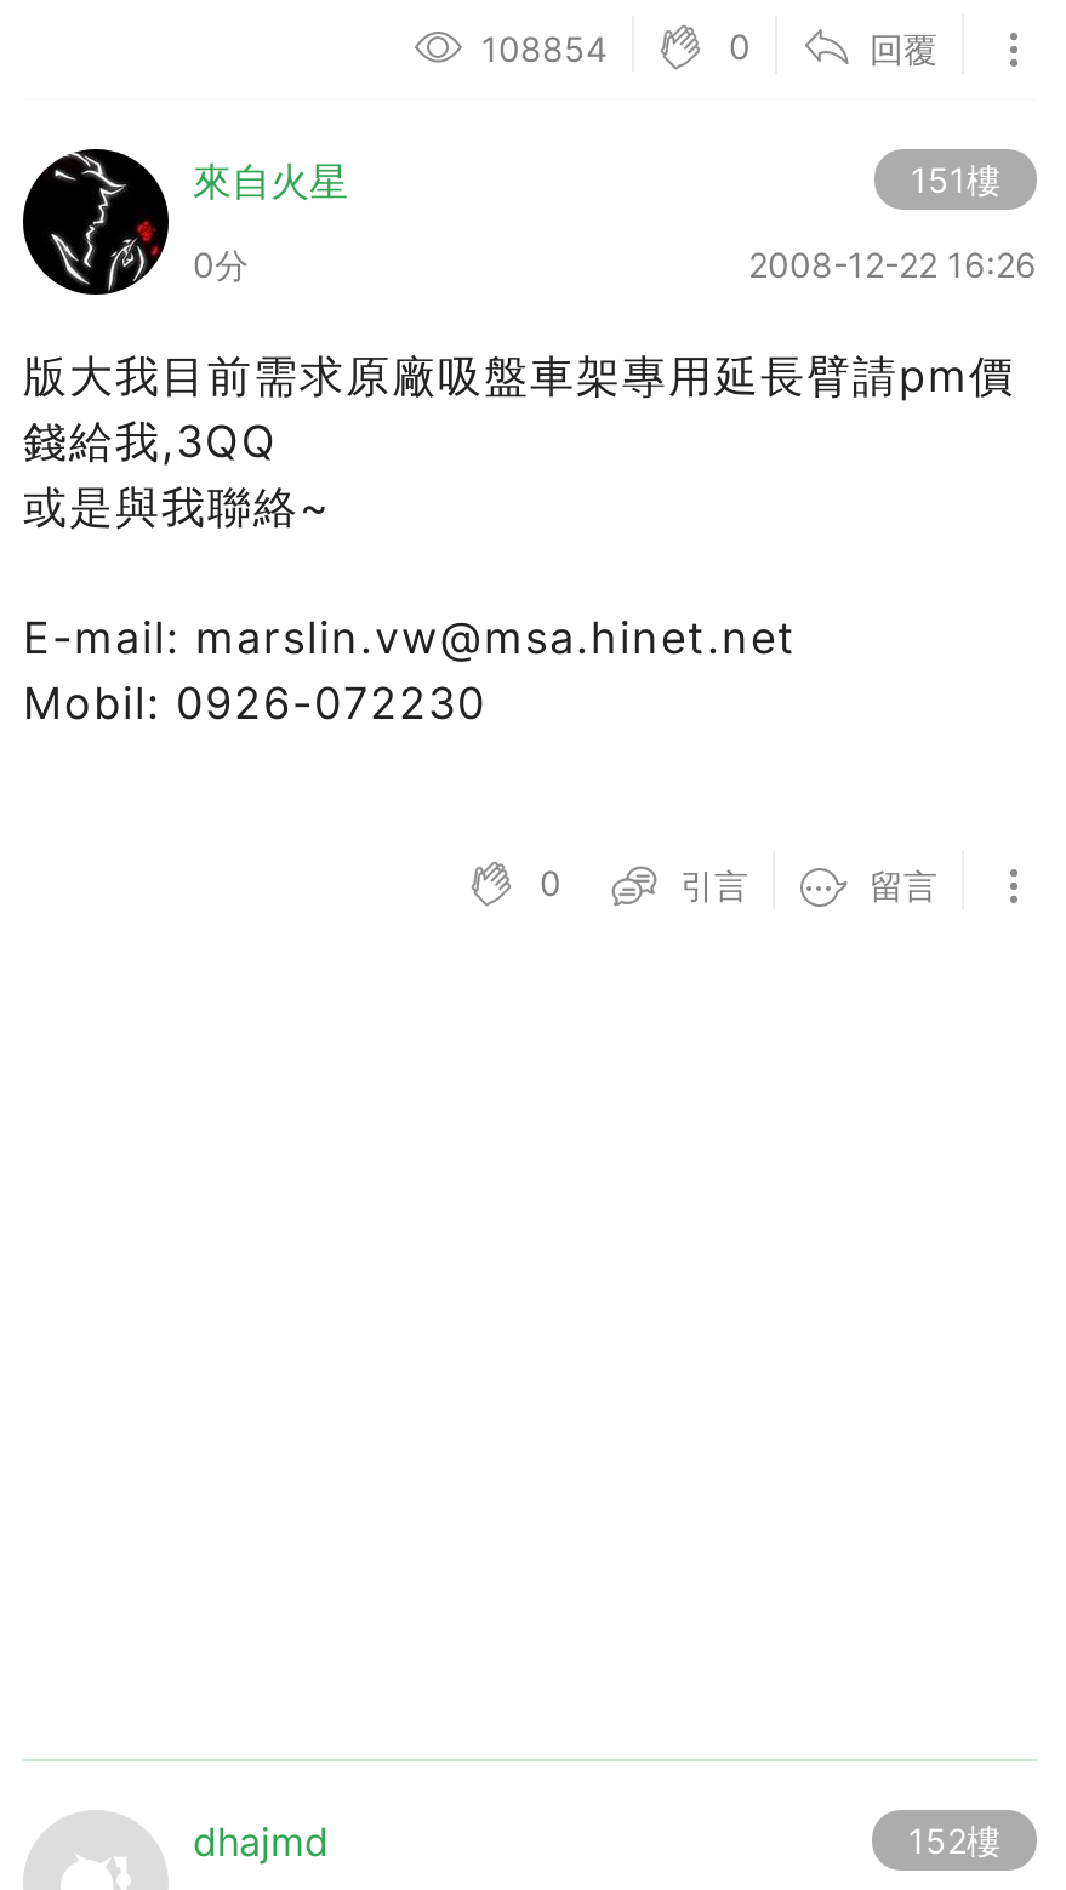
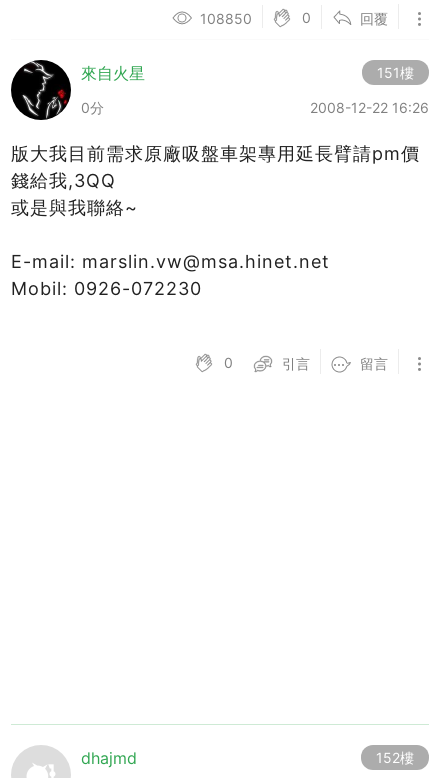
[481,28,608,69] 108854 -> [200,10,252,27] 108850

